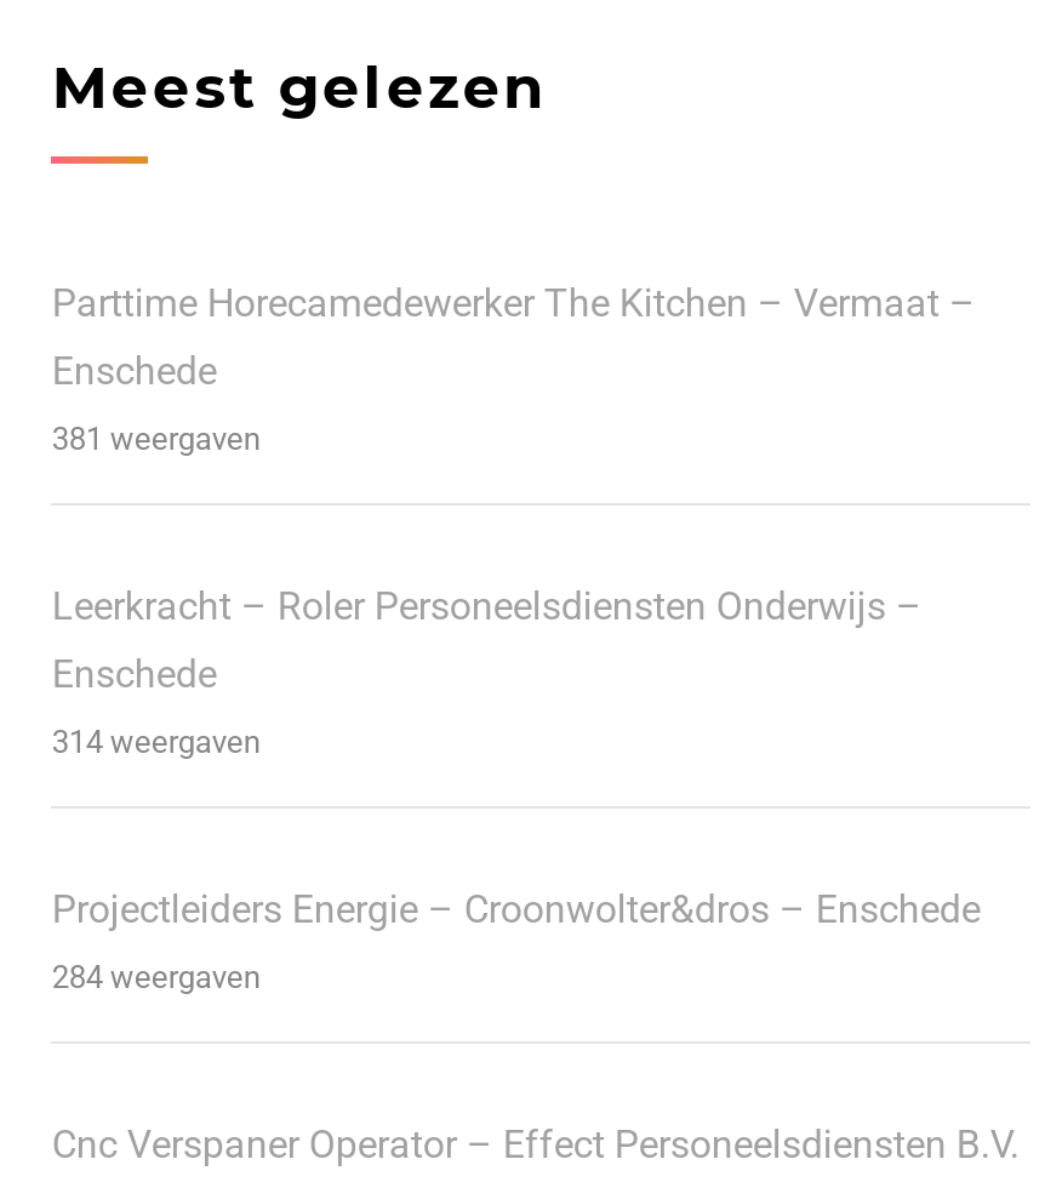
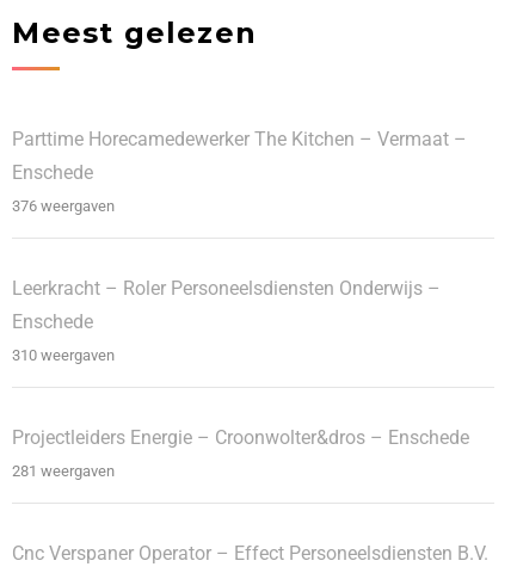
[52,421,260,458] 381 weergaven -> [12,197,115,215] 376 weergaven
[52,724,260,761] 314 weergaven -> [12,346,115,364] 310 weergaven
[52,959,260,996] 284 weergaven -> [12,462,115,480] 281 weergaven

